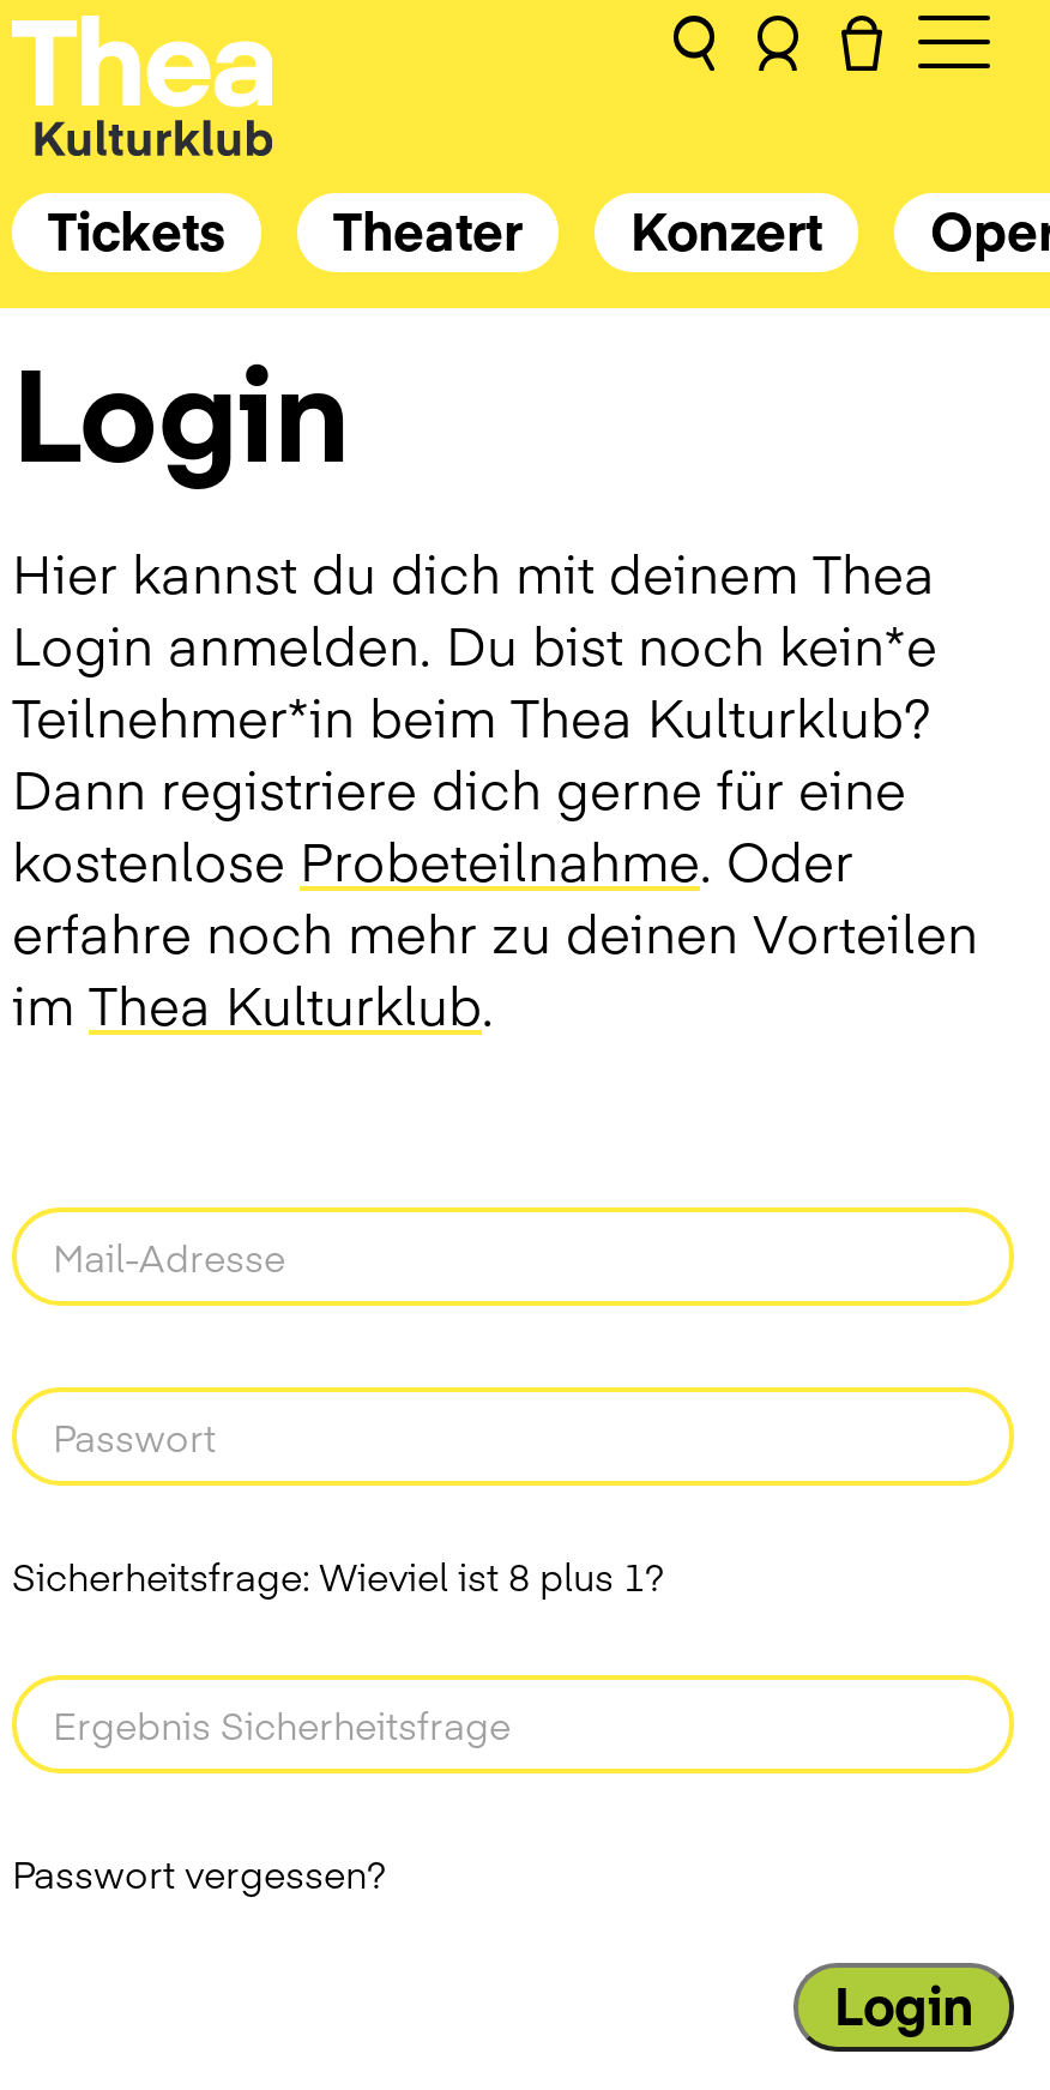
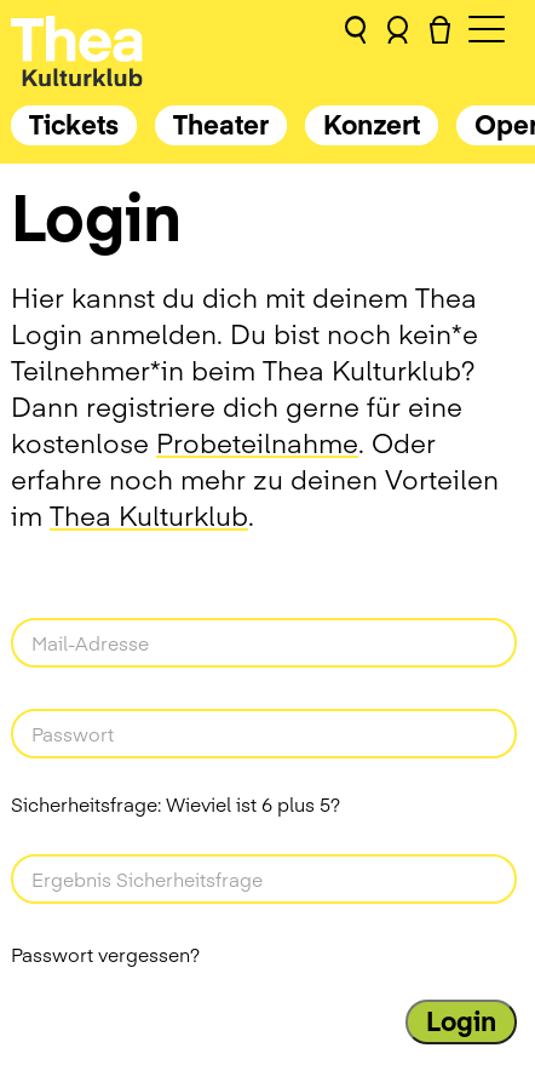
[12,1550,664,1600] Sicherheitsfrage: Wieviel ist 8 plus 1? -> [11,791,340,816] Sicherheitsfrage: Wieviel ist 6 plus 5?

